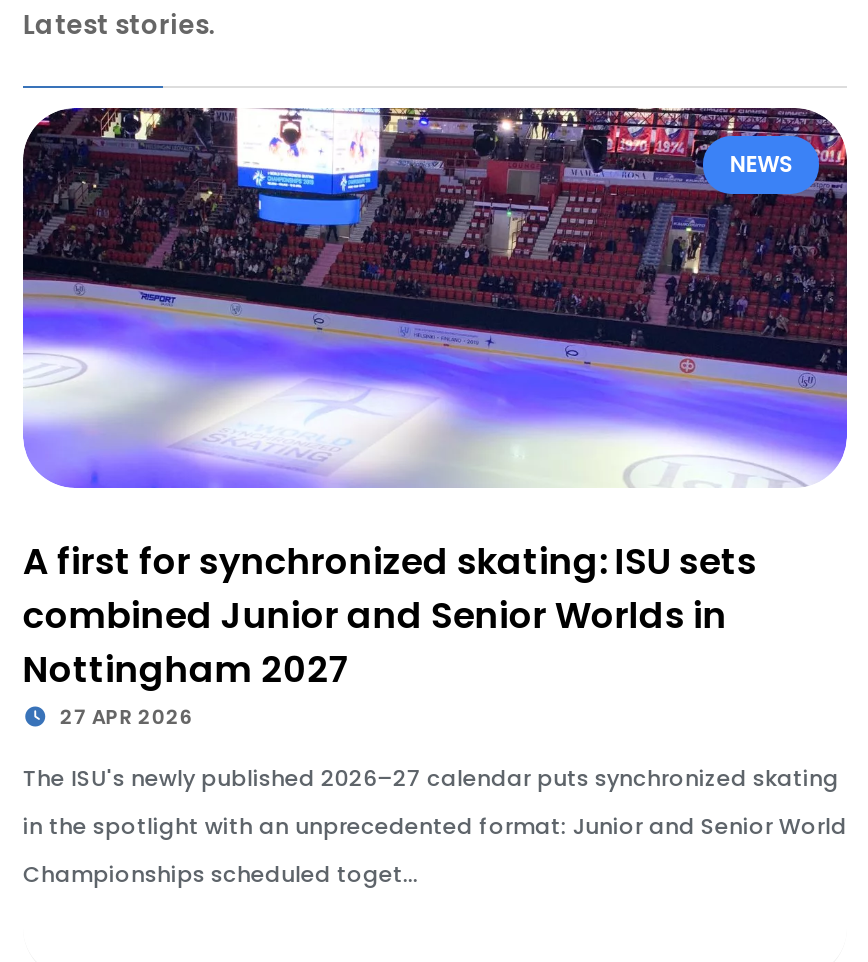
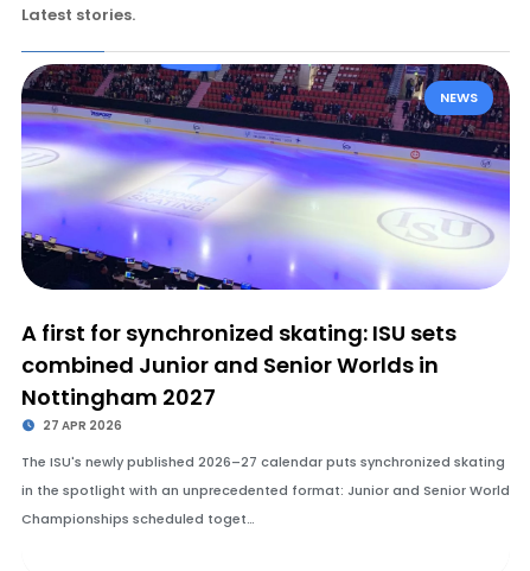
[21,106,849,490] [image] -> [20,63,511,291] [image]

